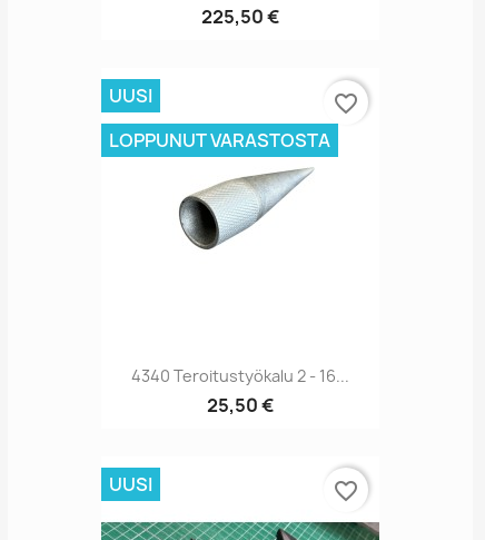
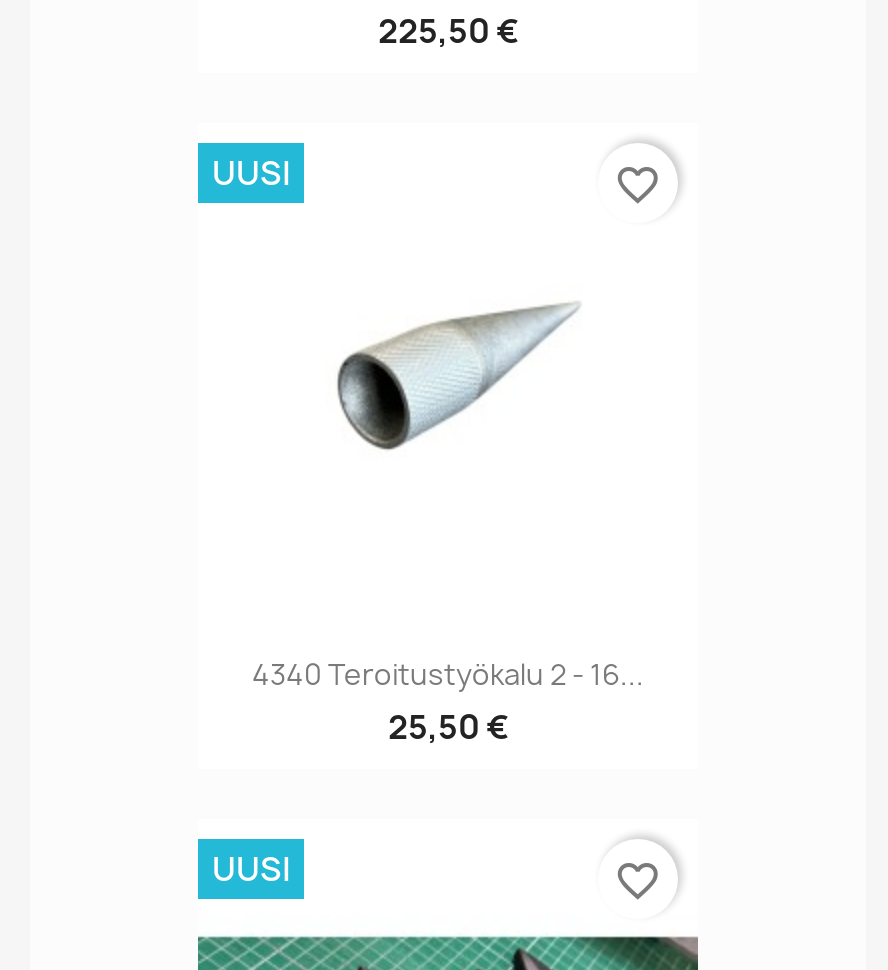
[109,129,330,153] LOPPUNUT VARASTOSTA -> none

